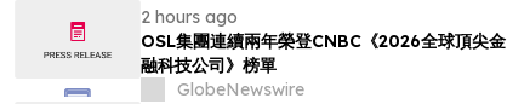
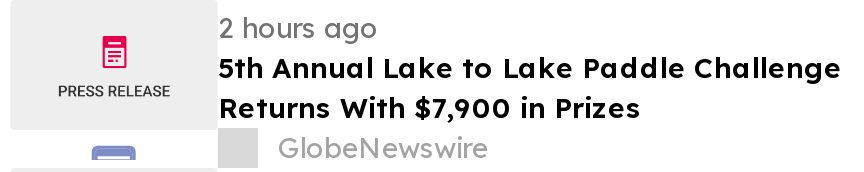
[141,30,506,76] OSL集團連續兩年榮登CNBC《2026全球頂尖金 | 融科技公司》榜單 -> [218,50,842,126] 5th Annual Lake to Lake Paddle Challenge | Returns With $7,900 in Prizes

